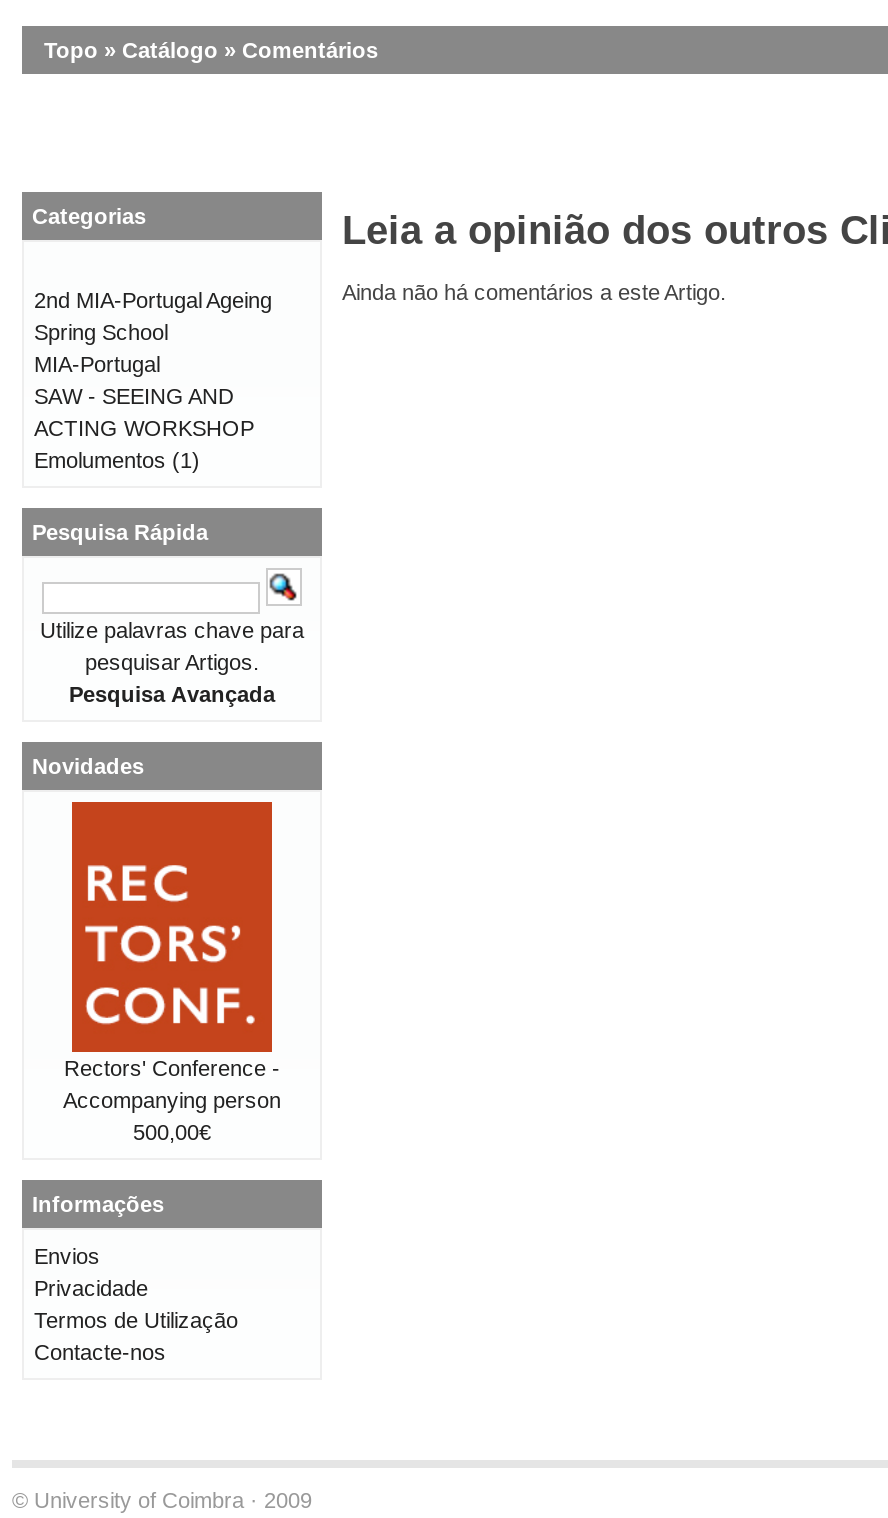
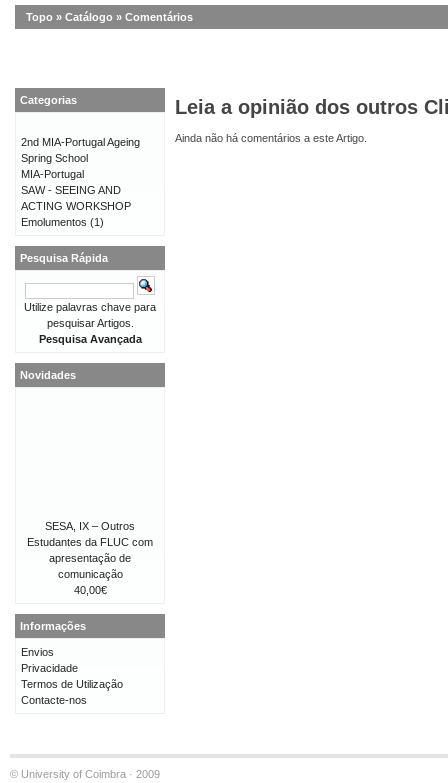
[70,800,274,978] [image] -> none
[63,1056,281,1144] Rectors' Conference - | Accompanying person | 500,00€ -> [27,520,153,596] SESA, IX – Outros | Estudantes da FLUC com | apresentação de | comunicação | 40,00€

